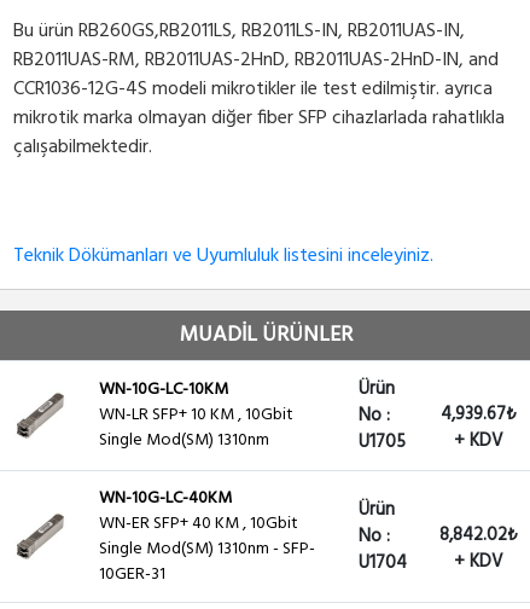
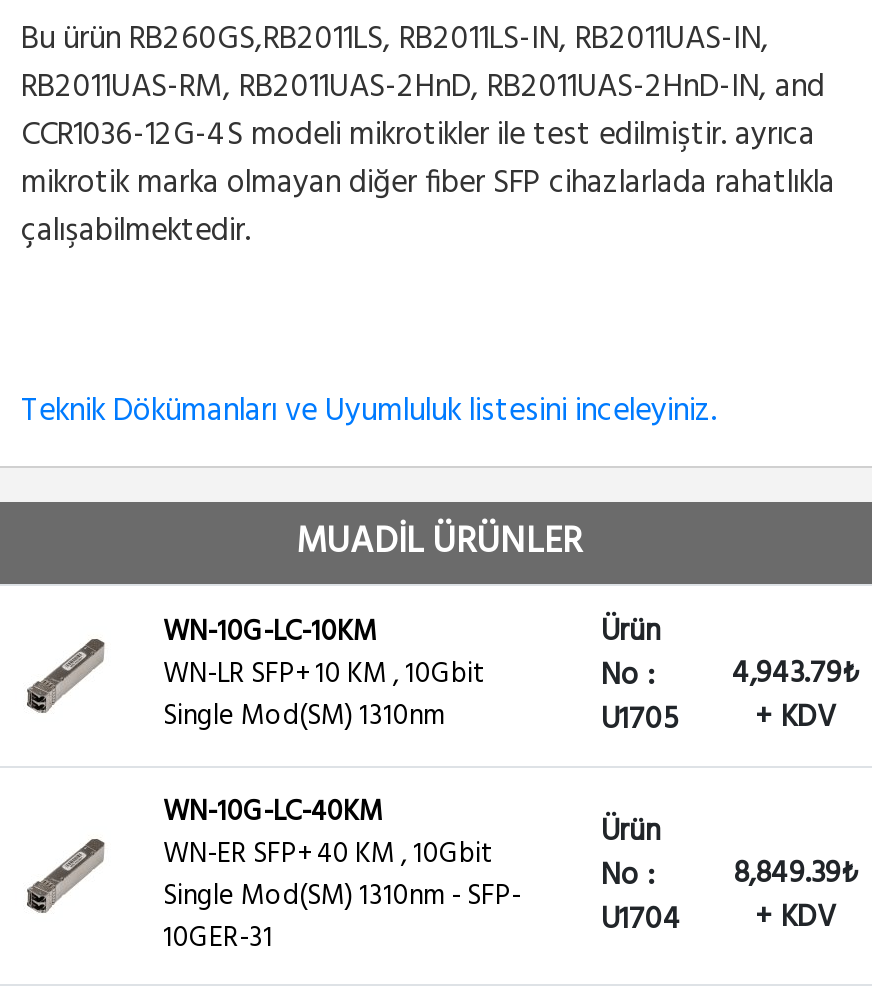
[359,400,517,430] No : 4,939.67₺ -> [601,650,860,700] No : 4,943.79₺
[99,521,518,578] Single Mod(SM) 1310nm - SFP- No : U1704 8,842.02₺ + KDV -> [163,850,859,944] Single Mod(SM) 1310nm - SFP- No : U1704 8,849.39₺ + KDV

